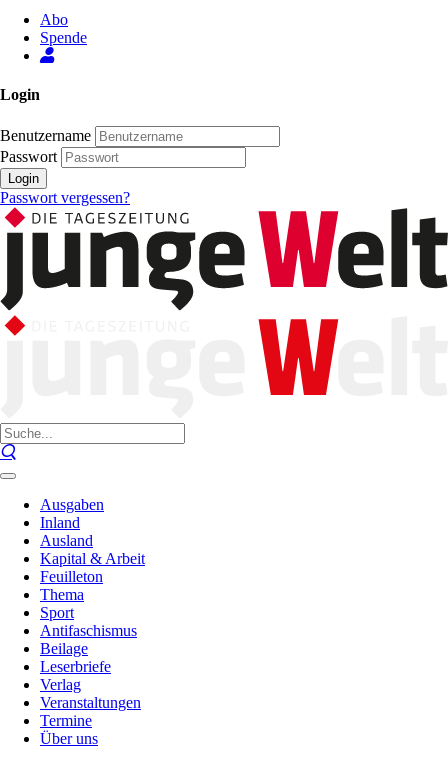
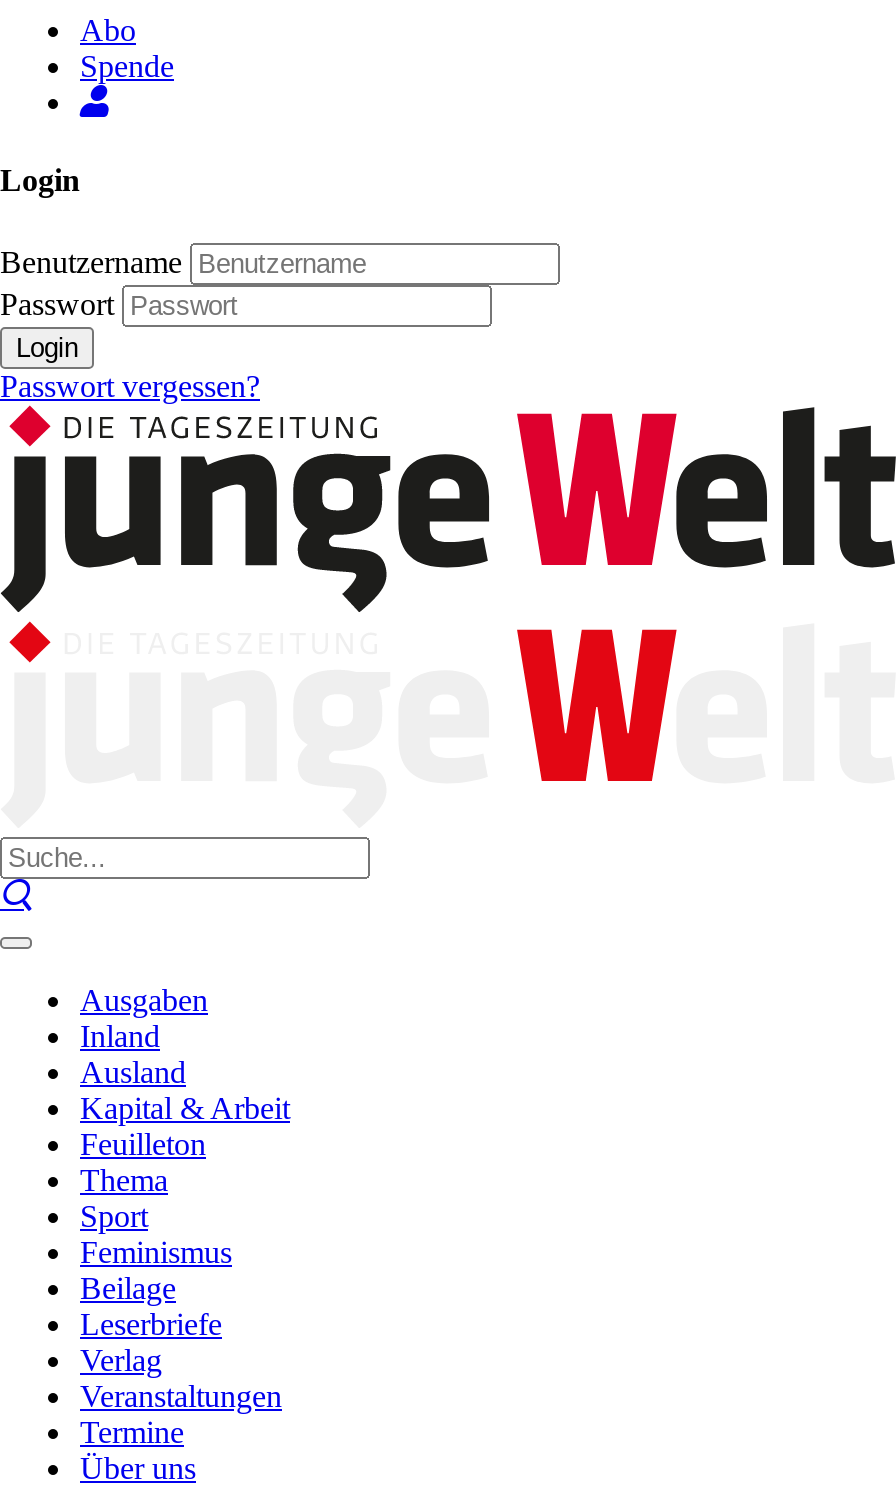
[40,622,137,639] Antifaschismus -> [80,1235,232,1269] Feminismus

